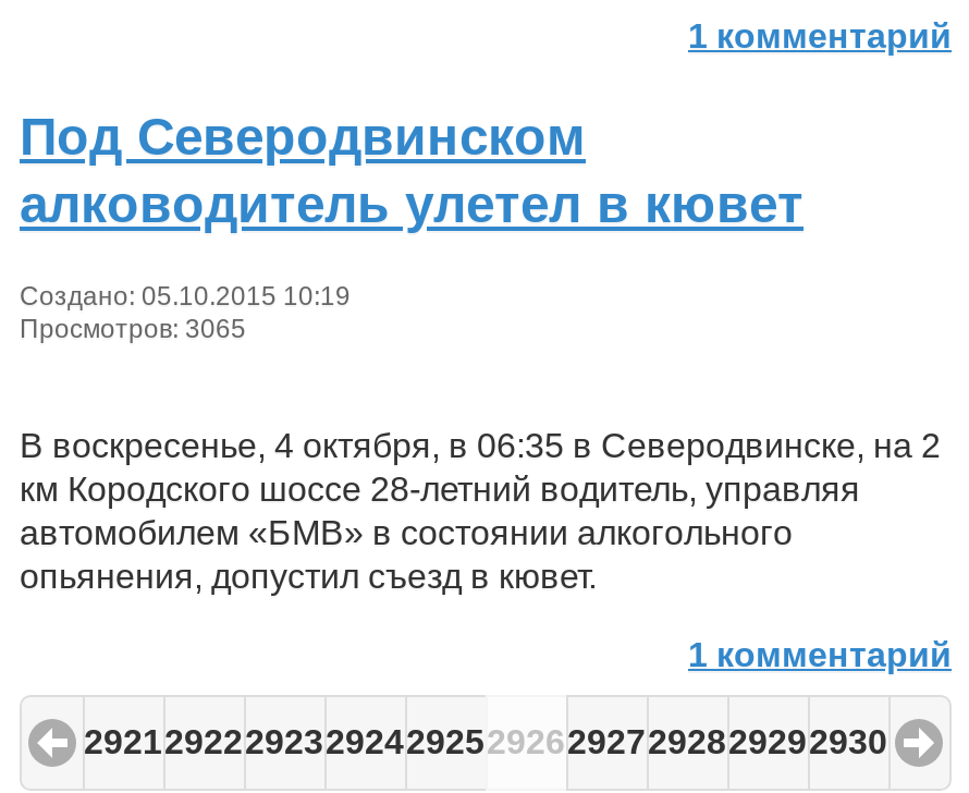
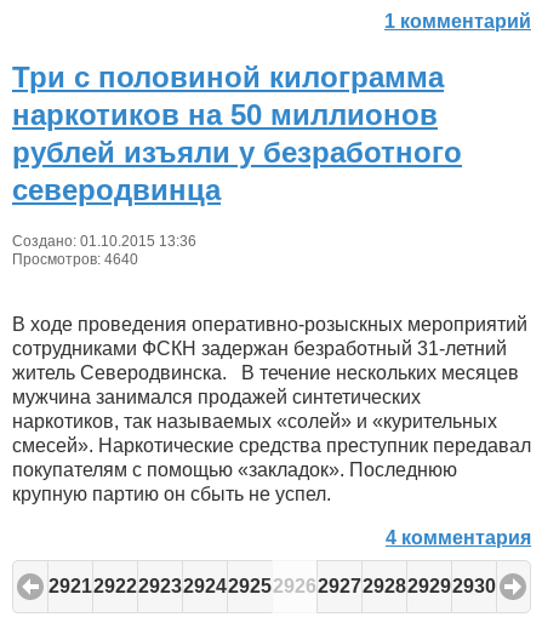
[20,106,804,233] Под Северодвинском | алководитель улетел в кювет -> [12,60,462,206] Три с половиной килограмма | наркотиков на 50 миллионов | рублей изъяли у безработного | северодвинца
[20,281,351,344] Создано: 05.10.2015 10:19 | Просмотров: 3065 -> [12,232,196,268] Создано: 01.10.2015 13:36 | Просмотров: 4640
[20,427,941,594] В воскресенье, 4 октября, в 06:35 в Северодвинске, на 2 | км Кородского шоссе 28-летний водитель, управляя | автомобилем «БМВ» в состоянии алкогольного | опьянения, допустил съезд в кювет. -> [12,314,531,504] В ходе проведения оперативно-розыскных мероприятий | сотрудниками ФСКН задержан безработный 31-летний | житель Северодвинска. В течение нескольких месяцев | мужчина занимался продажей синтетических | наркотиков, так называемых «солей» и «курительных | смесей». Наркотические средства преступник передавал | покупателям с помощью «закладок». Последнюю | крупную партию он сбыть не успел.
[688,636,952,673] 1 комментарий -> [386,527,531,548] 4 комментария

